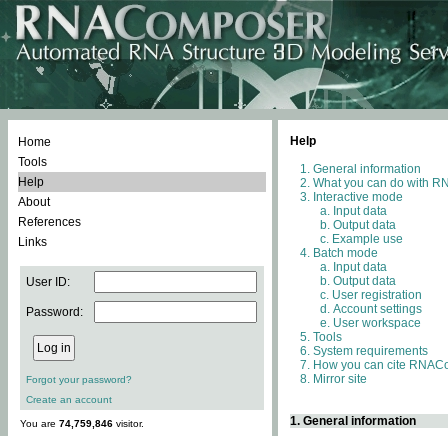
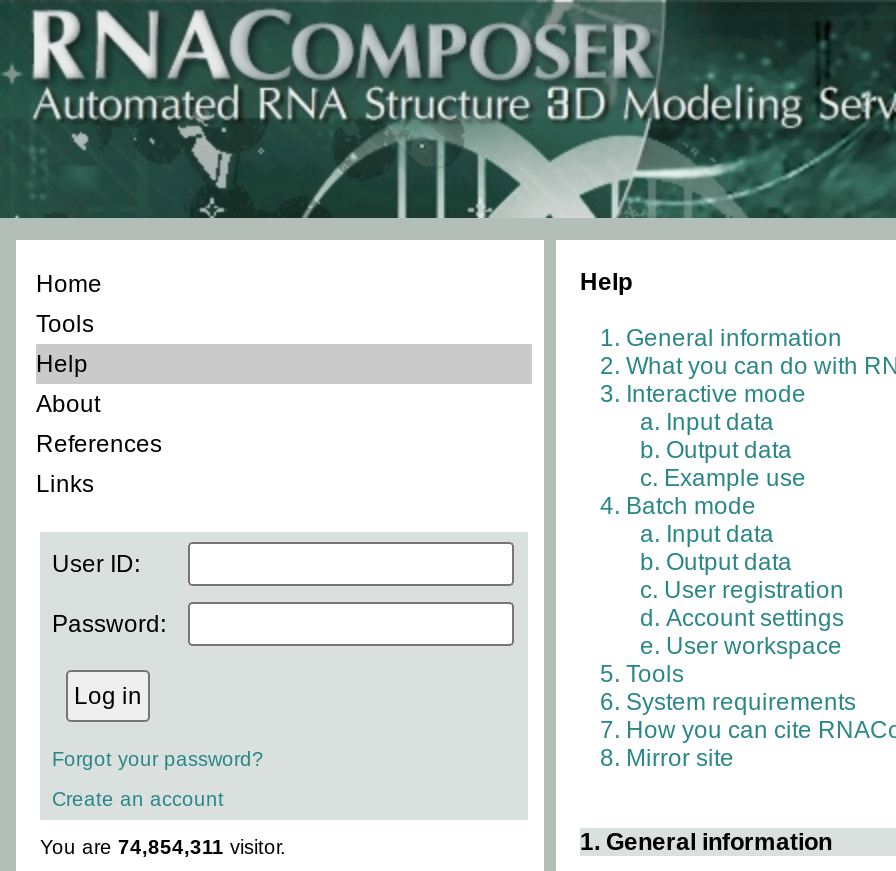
[20,418,144,429] You are 74,759,846 visitor. -> [40,836,286,858] You are 74,854,311 visitor.

